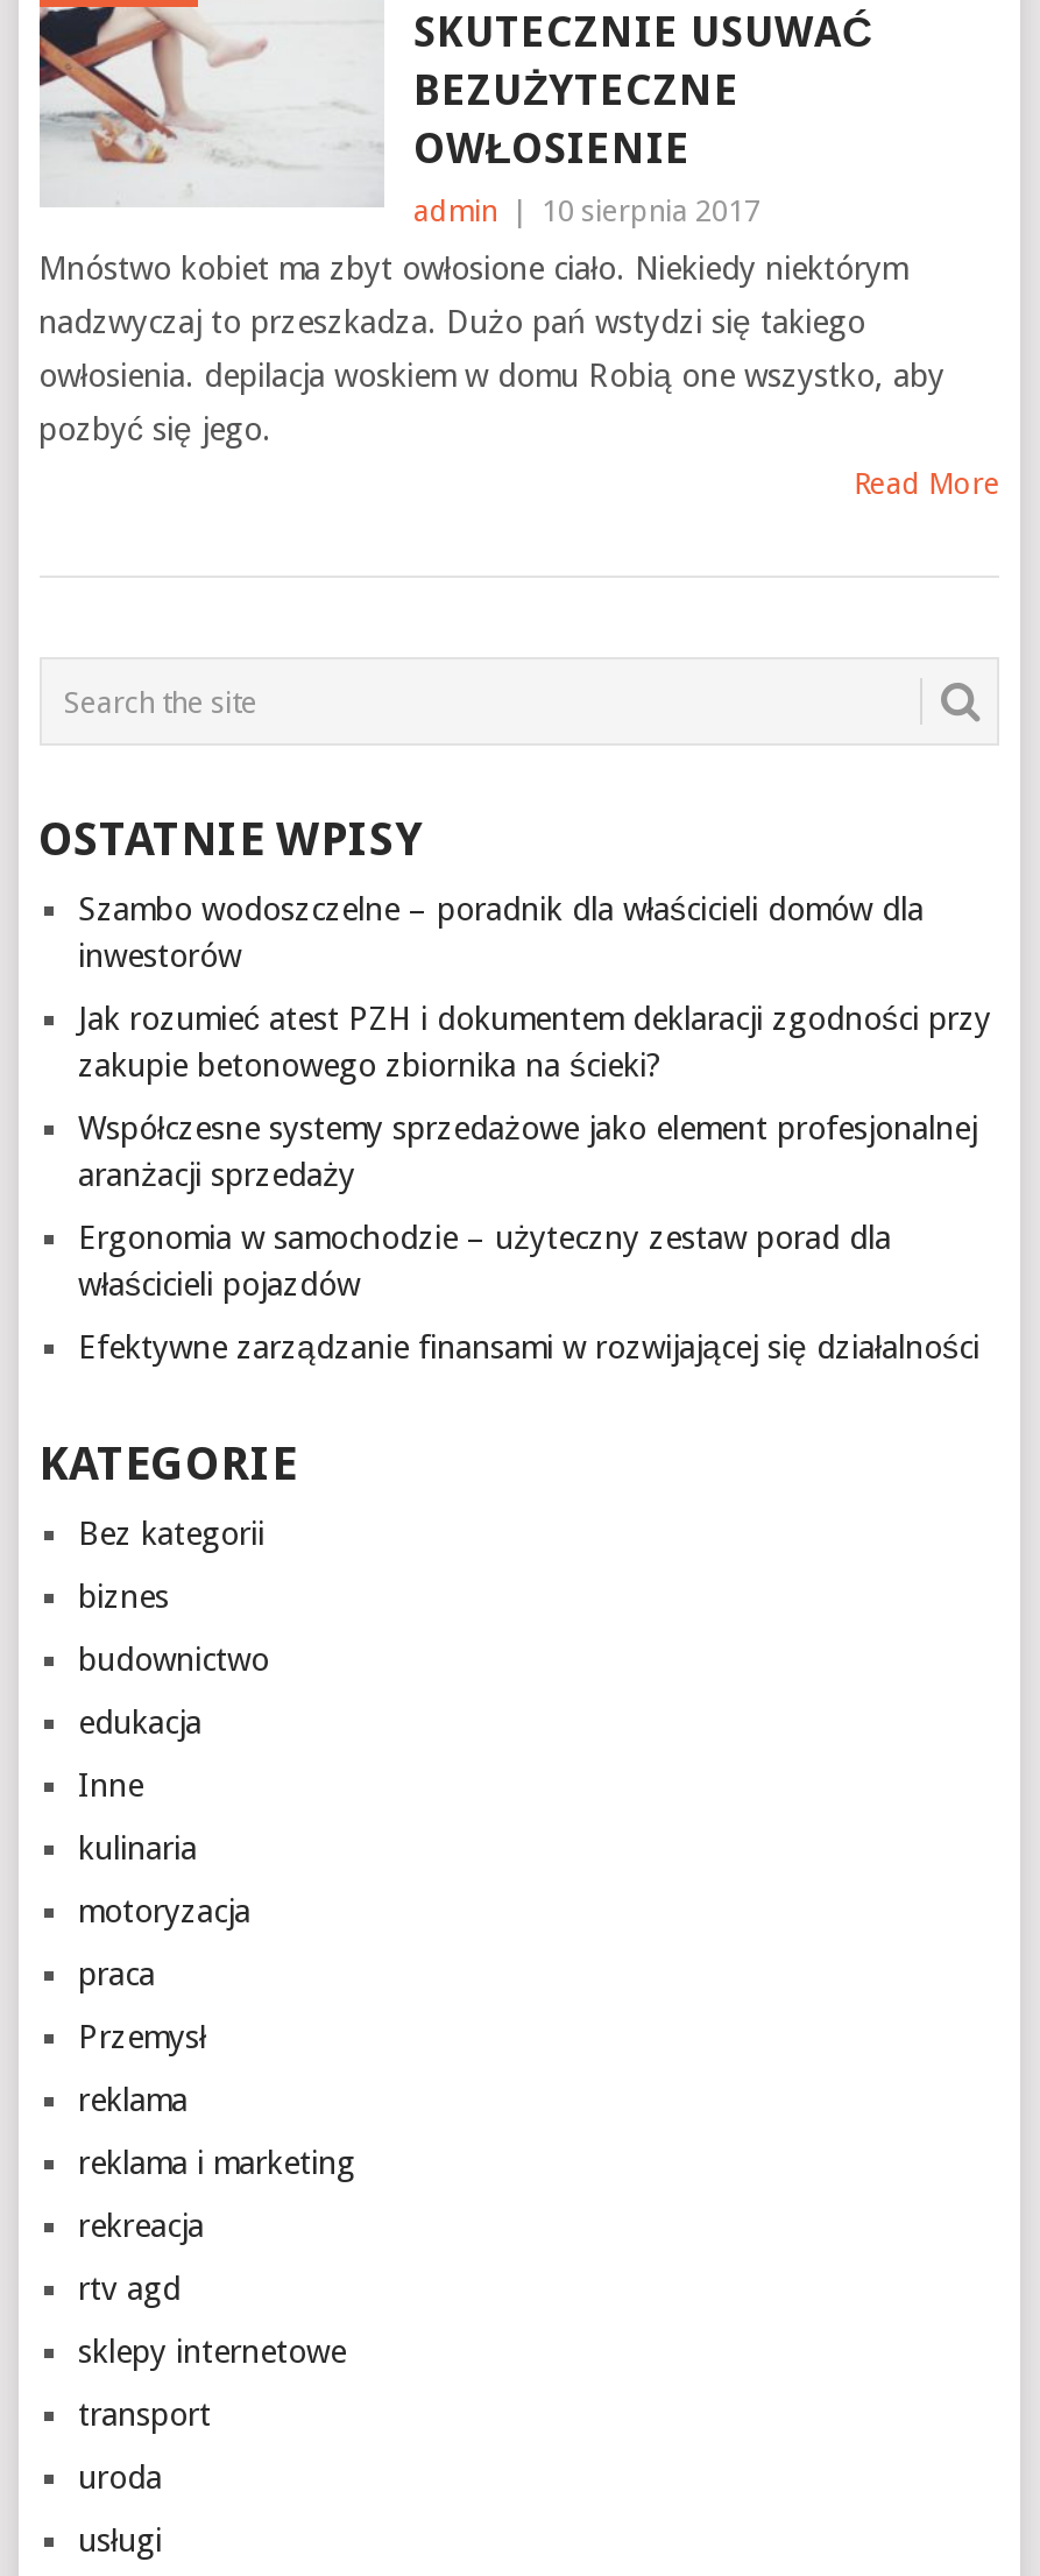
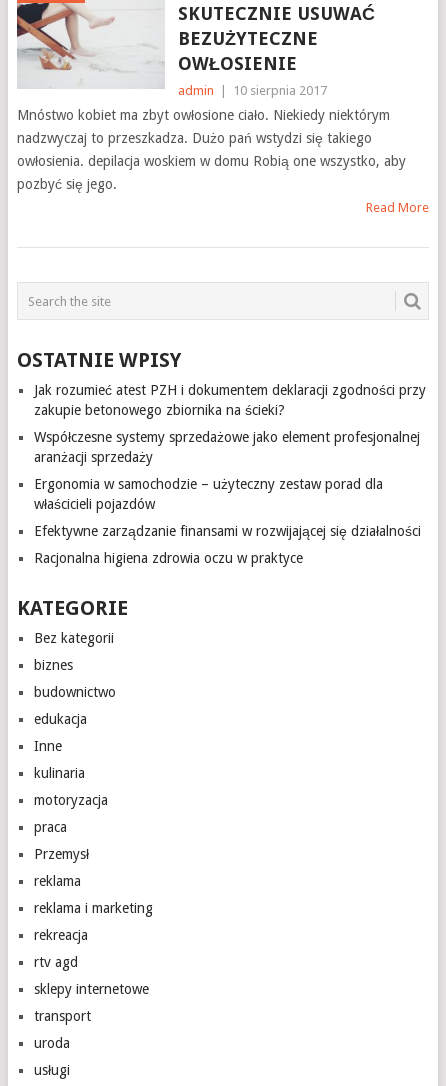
[78,890,924,974] Szambo wodoszczelne – poradnik dla właścicieli domów dla | inwestorów -> none
moved [78,1000,991,1365] -> [33,382,425,539]: Jak rozumieć atest PZH i dokumentem deklaracji zgodności przy | zakupie betonowego zbiornika na ścieki? | Współczesne systemy sprzedażowe jako element profesjonalnej | aranżacji sprzedaży | Ergonomia w samochodzie – użyteczny zestaw porad dla | właścicieli pojazdów | Efektywne zarządzanie finansami w rozwijającej się działalności
none -> [33,550,302,566] Racjonalna higiena zdrowia oczu w praktyce

